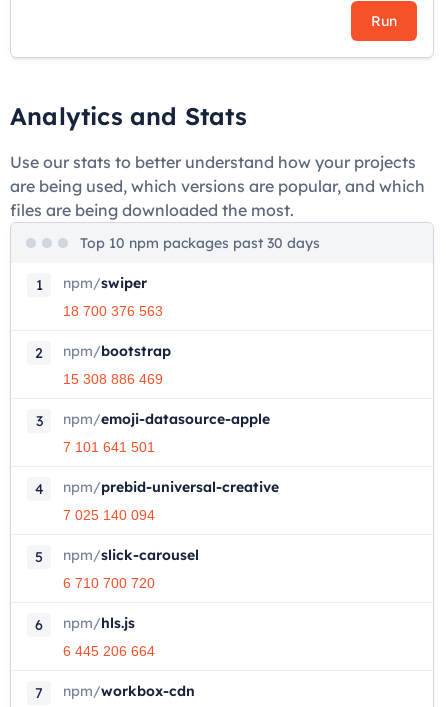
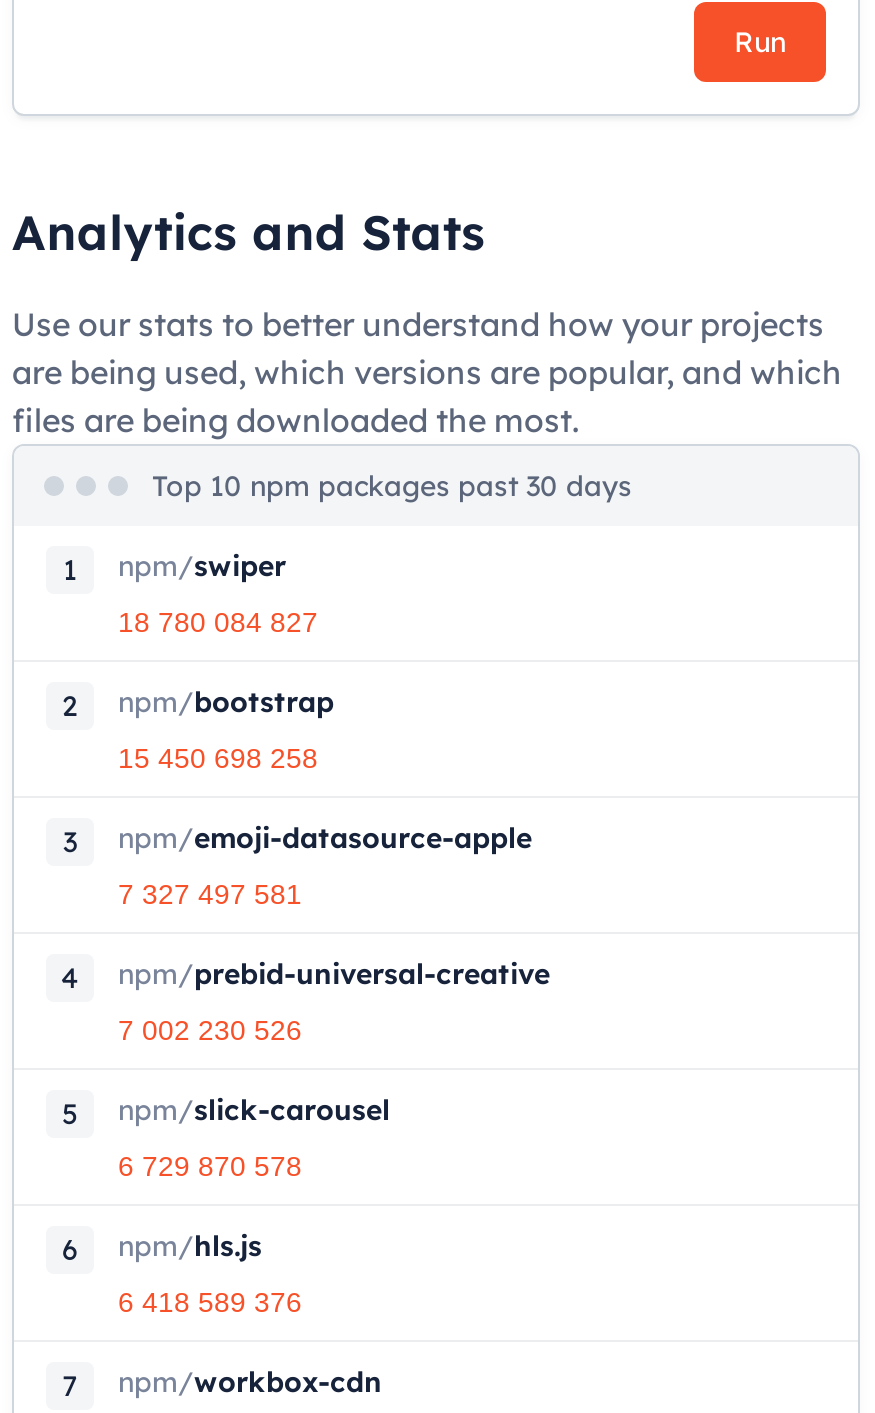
[63,303,163,319] 18 700 376 563 -> [118,606,318,638] 18 780 084 827
[63,371,163,387] 15 308 886 469 -> [118,742,318,774] 15 450 698 258
[63,439,155,455] 7 101 641 501 -> [118,878,302,910] 7 327 497 581
[63,507,155,523] 7 025 140 094 -> [118,1014,302,1046] 7 002 230 526
[63,575,155,591] 6 710 700 720 -> [118,1150,302,1182] 6 729 870 578
[63,643,155,659] 6 445 206 664 -> [118,1286,302,1318] 6 418 589 376

